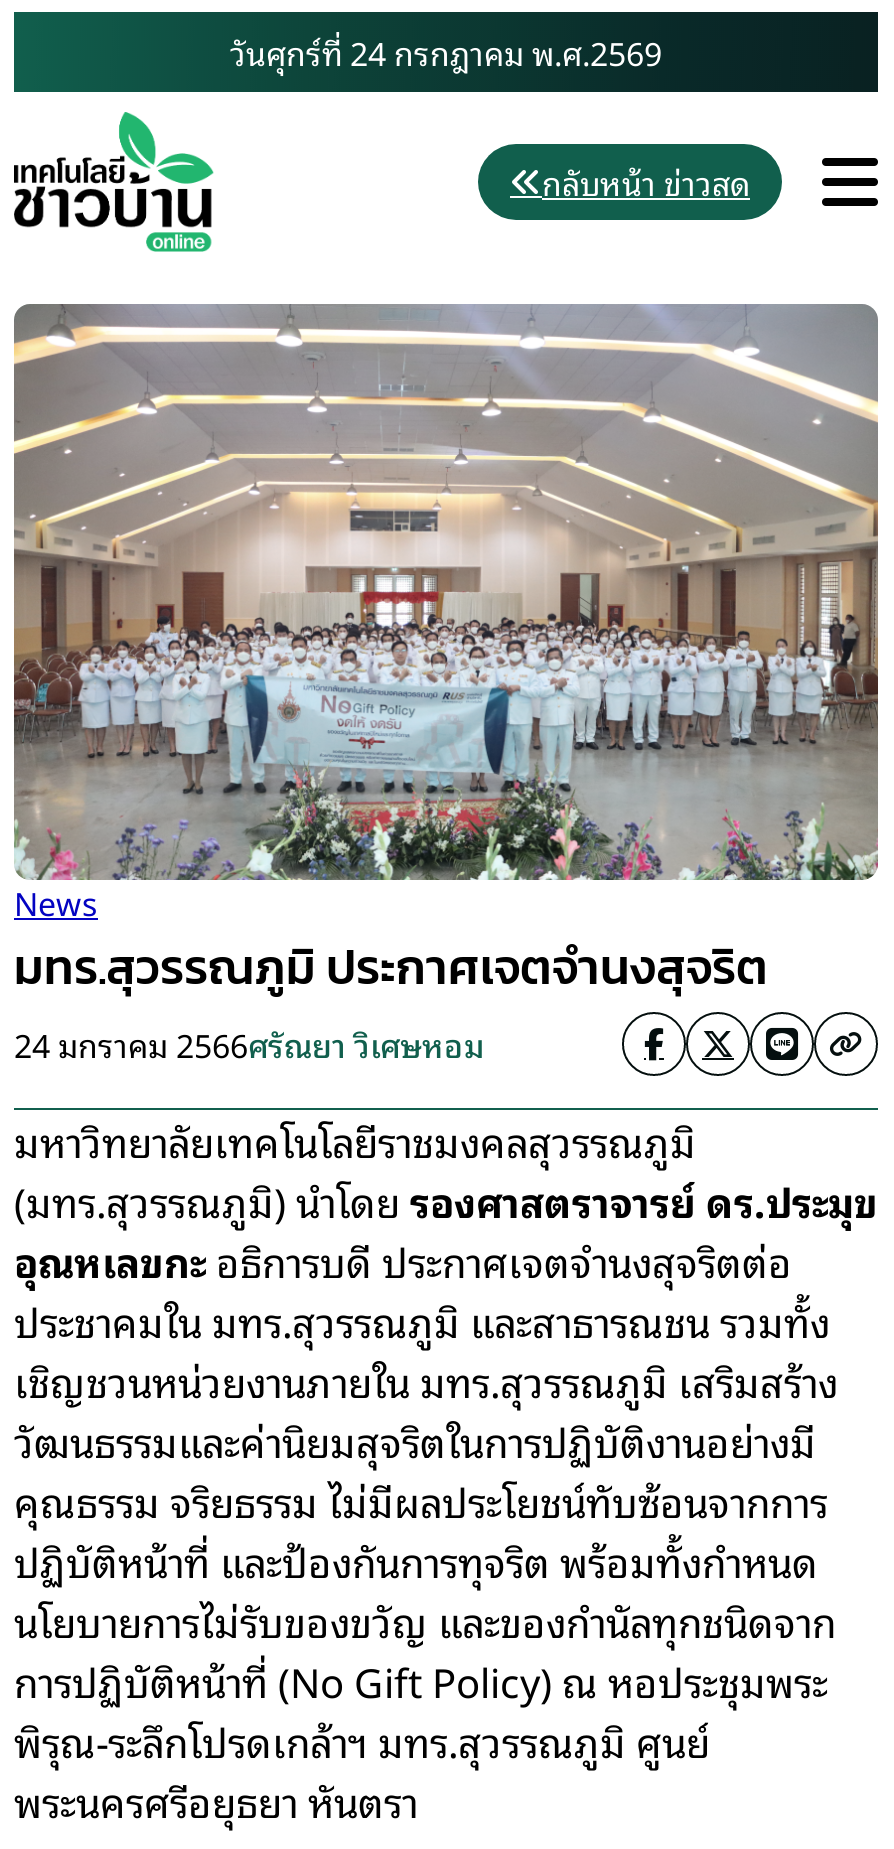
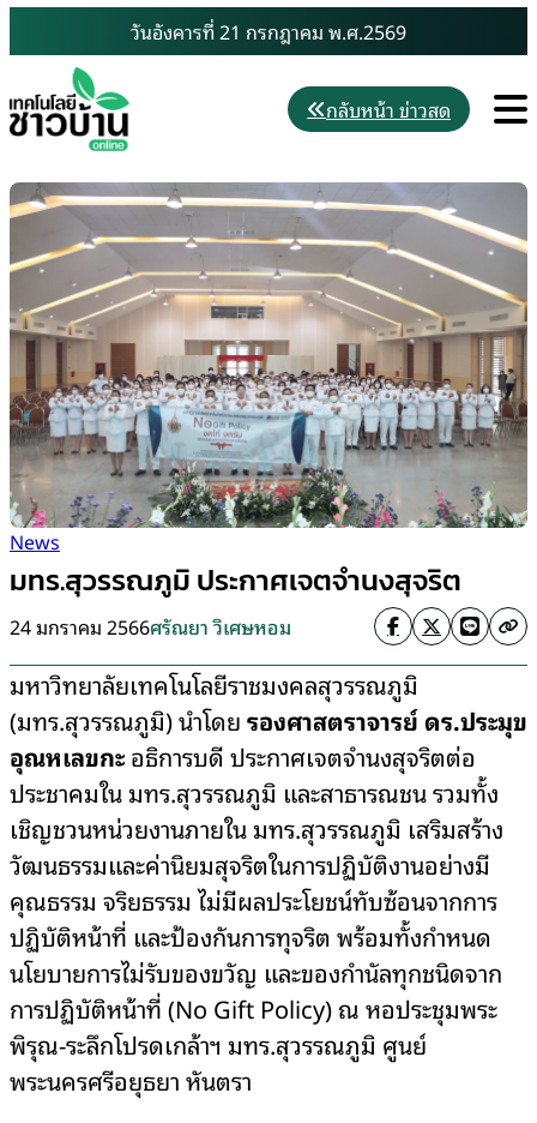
[230,26,662,78] วันศุกร์ที่ 24 กรกฎาคม พ.ศ.2569 -> [131,16,406,47] วันอังคารที่ 21 กรกฎาคม พ.ศ.2569

